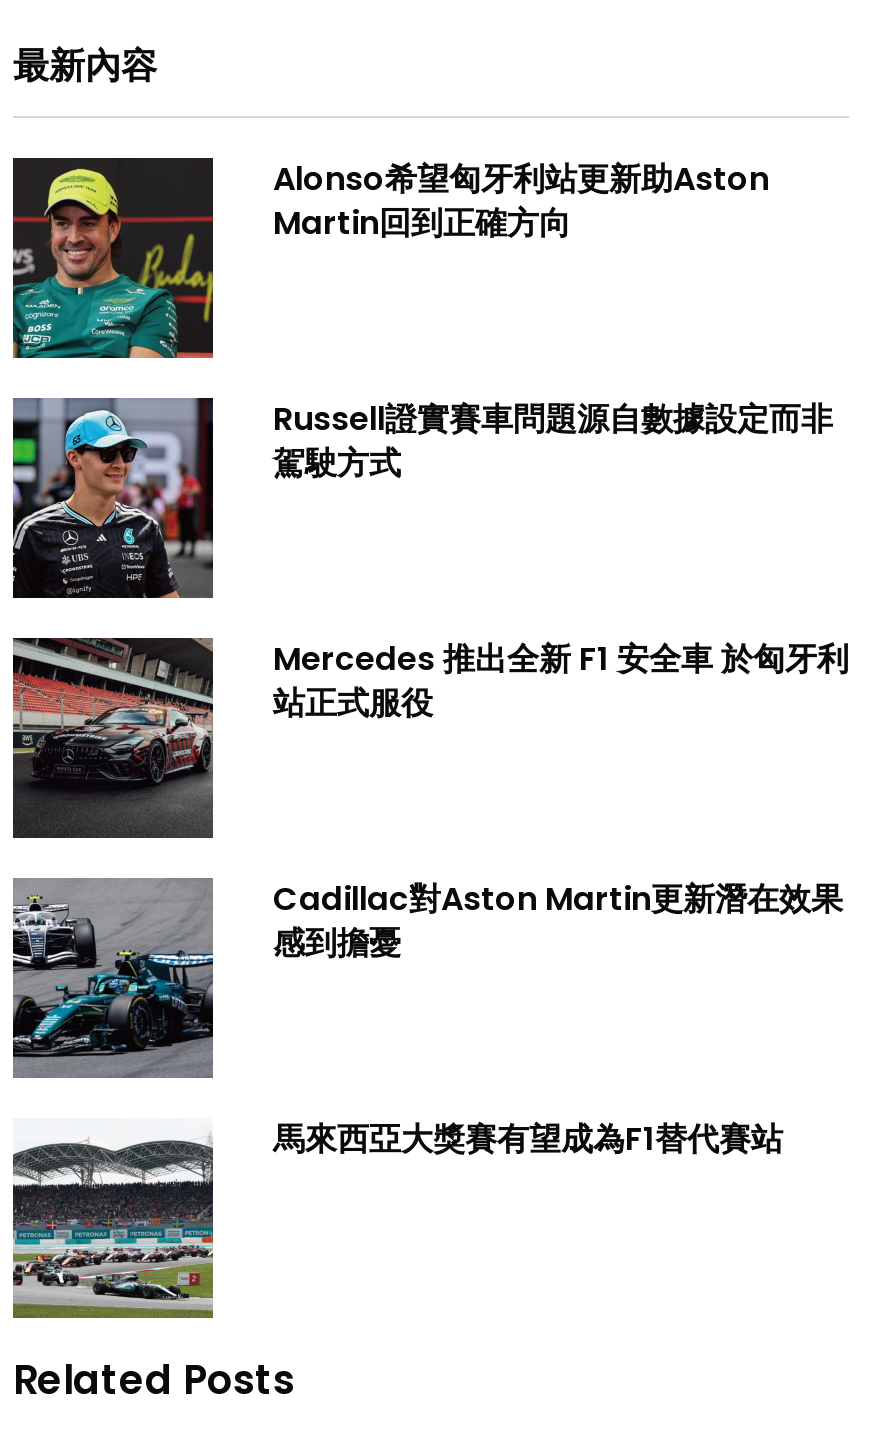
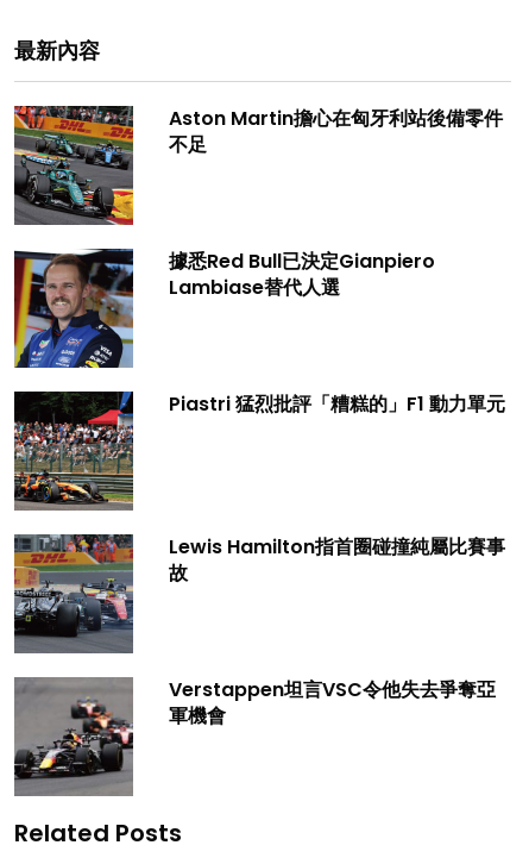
[11,155,769,360] [image] | Alonso希望匈牙利站更新助Aston | Martin回到正確方向 -> [13,104,503,226] [image] | Aston Martin擔心在匈牙利站後備零件 | 不足
[11,395,833,600] [image] | Russell證實賽車問題源自數據設定而非 | 駕駛方式 -> [13,247,435,369] [image] | 據悉Red Bull已決定Gianpiero | Lambiase替代人選
[11,635,849,838] [image] | Mercedes 推出全新 F1 安全車 於匈牙利 | 站正式服役 -> [13,390,505,511] [image] | Piastri 猛烈批評「糟糕的」F1 動力單元
[11,875,843,1072] [image] | Cadillac對Aston Martin更新潛在效果 | 感到擔憂 -> [13,533,505,650] [image] | Lewis Hamilton指首圈碰撞純屬比賽事 | 故
[13,1115,783,1318] [image] | 馬來西亞大獎賽有望成為F1替代賽站 -> [13,676,496,796] [image] | Verstappen坦言VSC令他失去爭奪亞 | 軍機會

